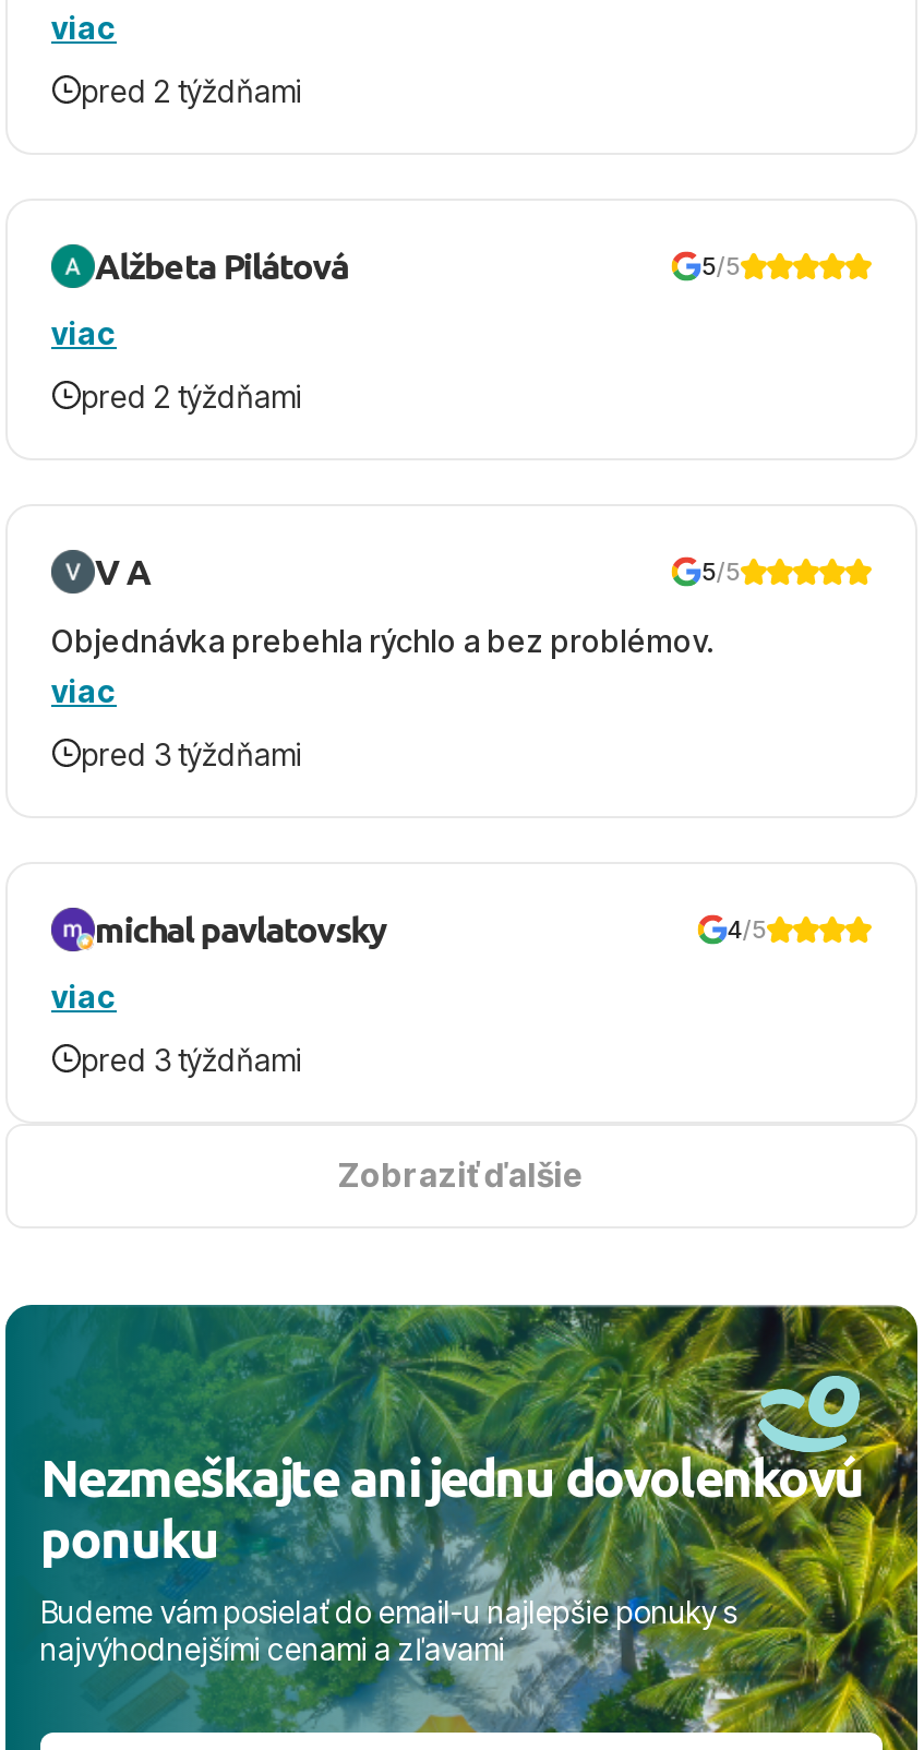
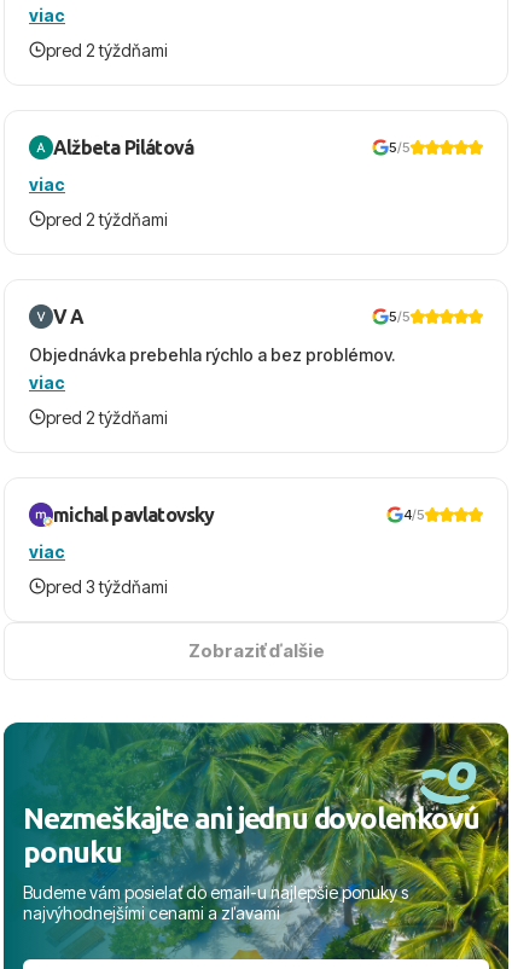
[82,735,302,772] pred 3 týždňami -> [46,407,168,428] pred 2 týždňami

